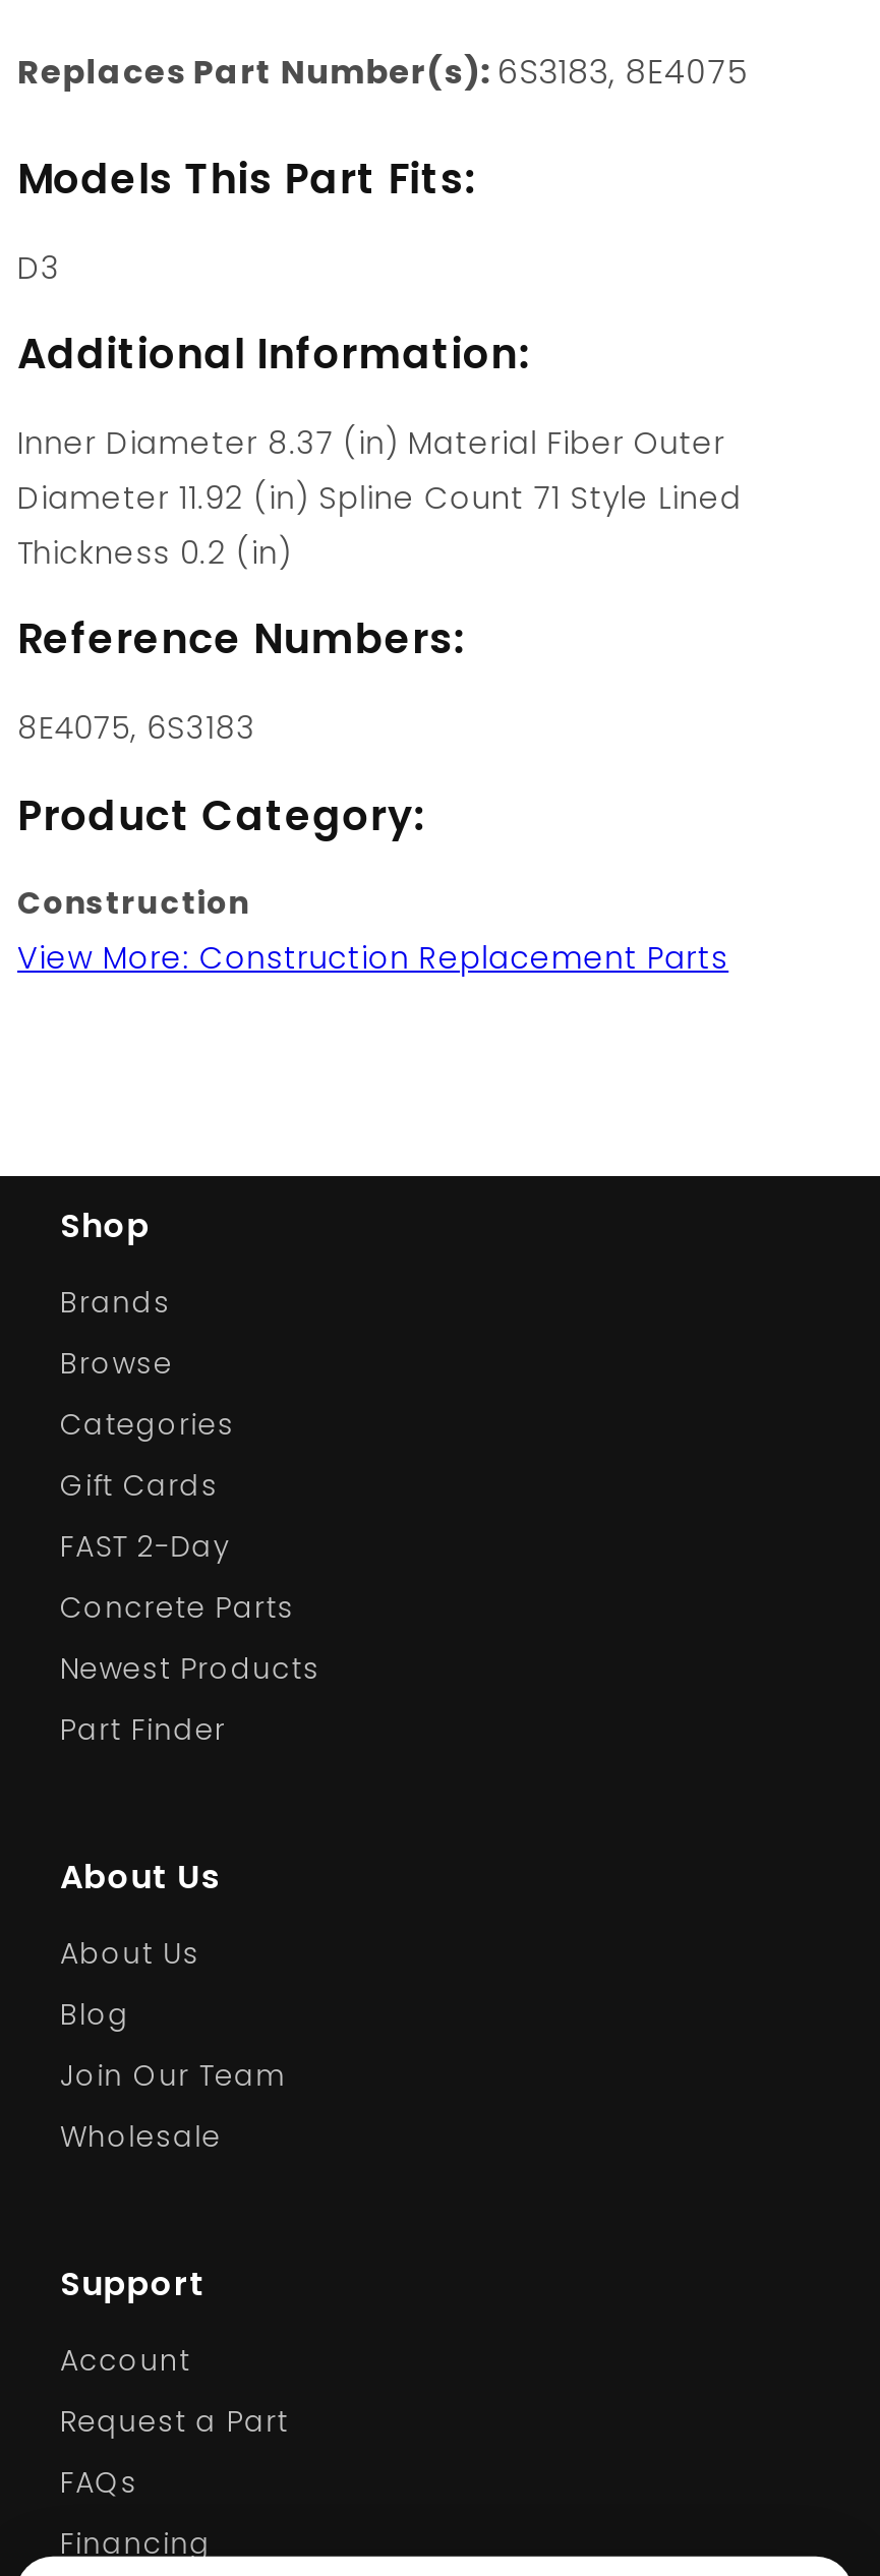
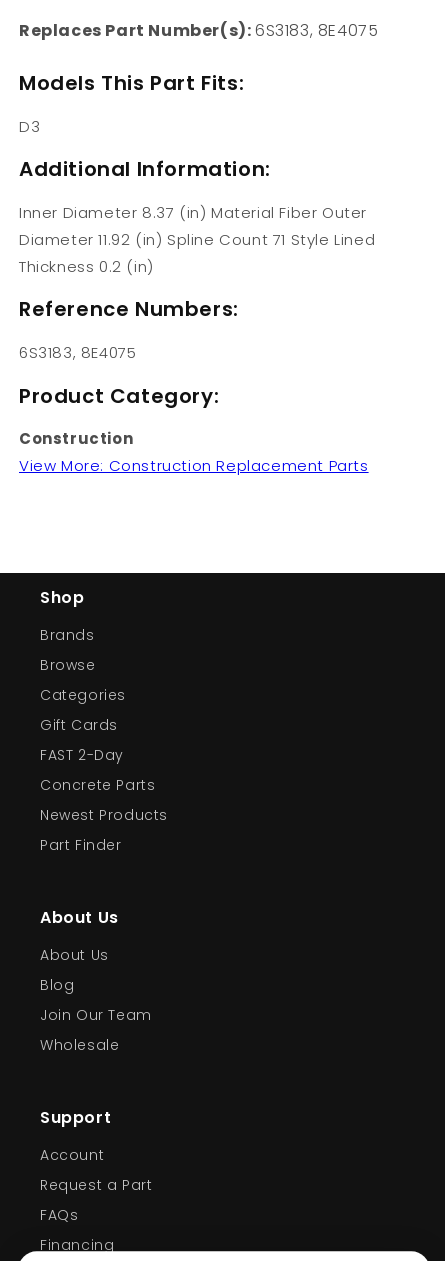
[17,706,256,749] 8E4075, 6S3183 -> [19,342,136,363] 6S3183, 8E4075

